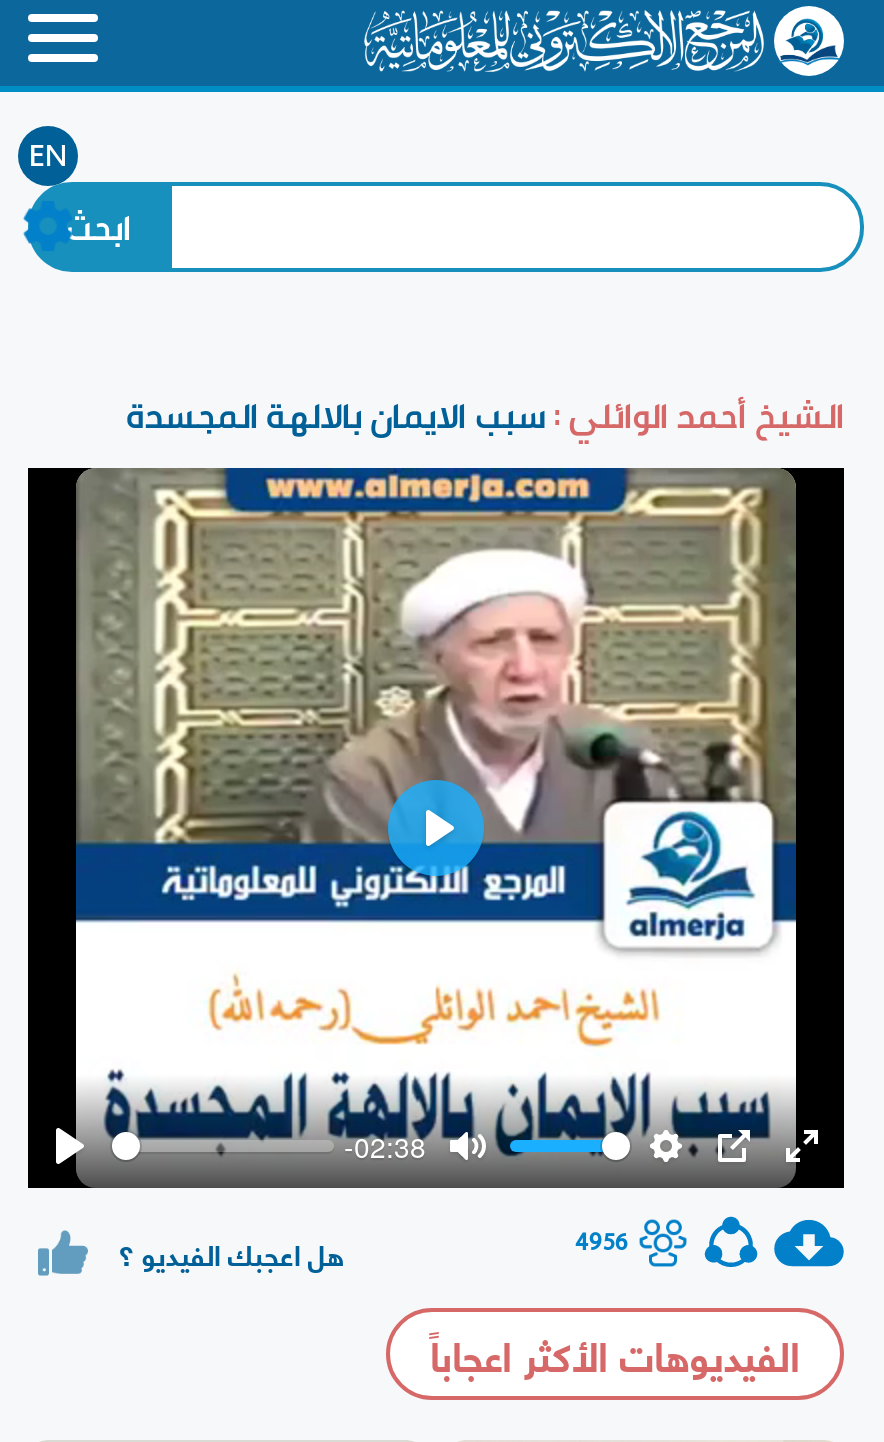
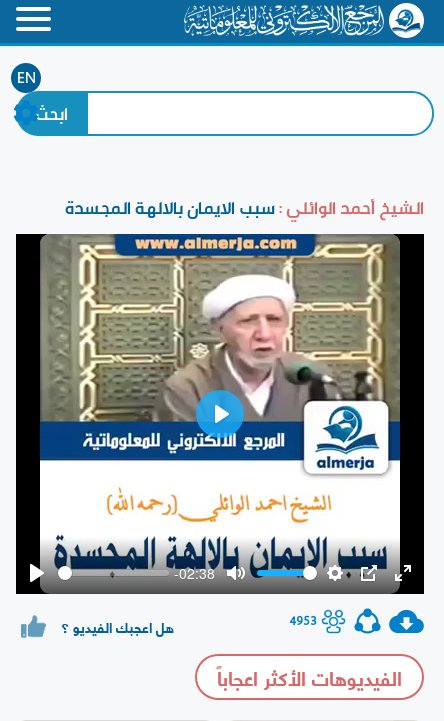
[574,1214,630,1266] 4956 -> [289,607,317,633] 4953

